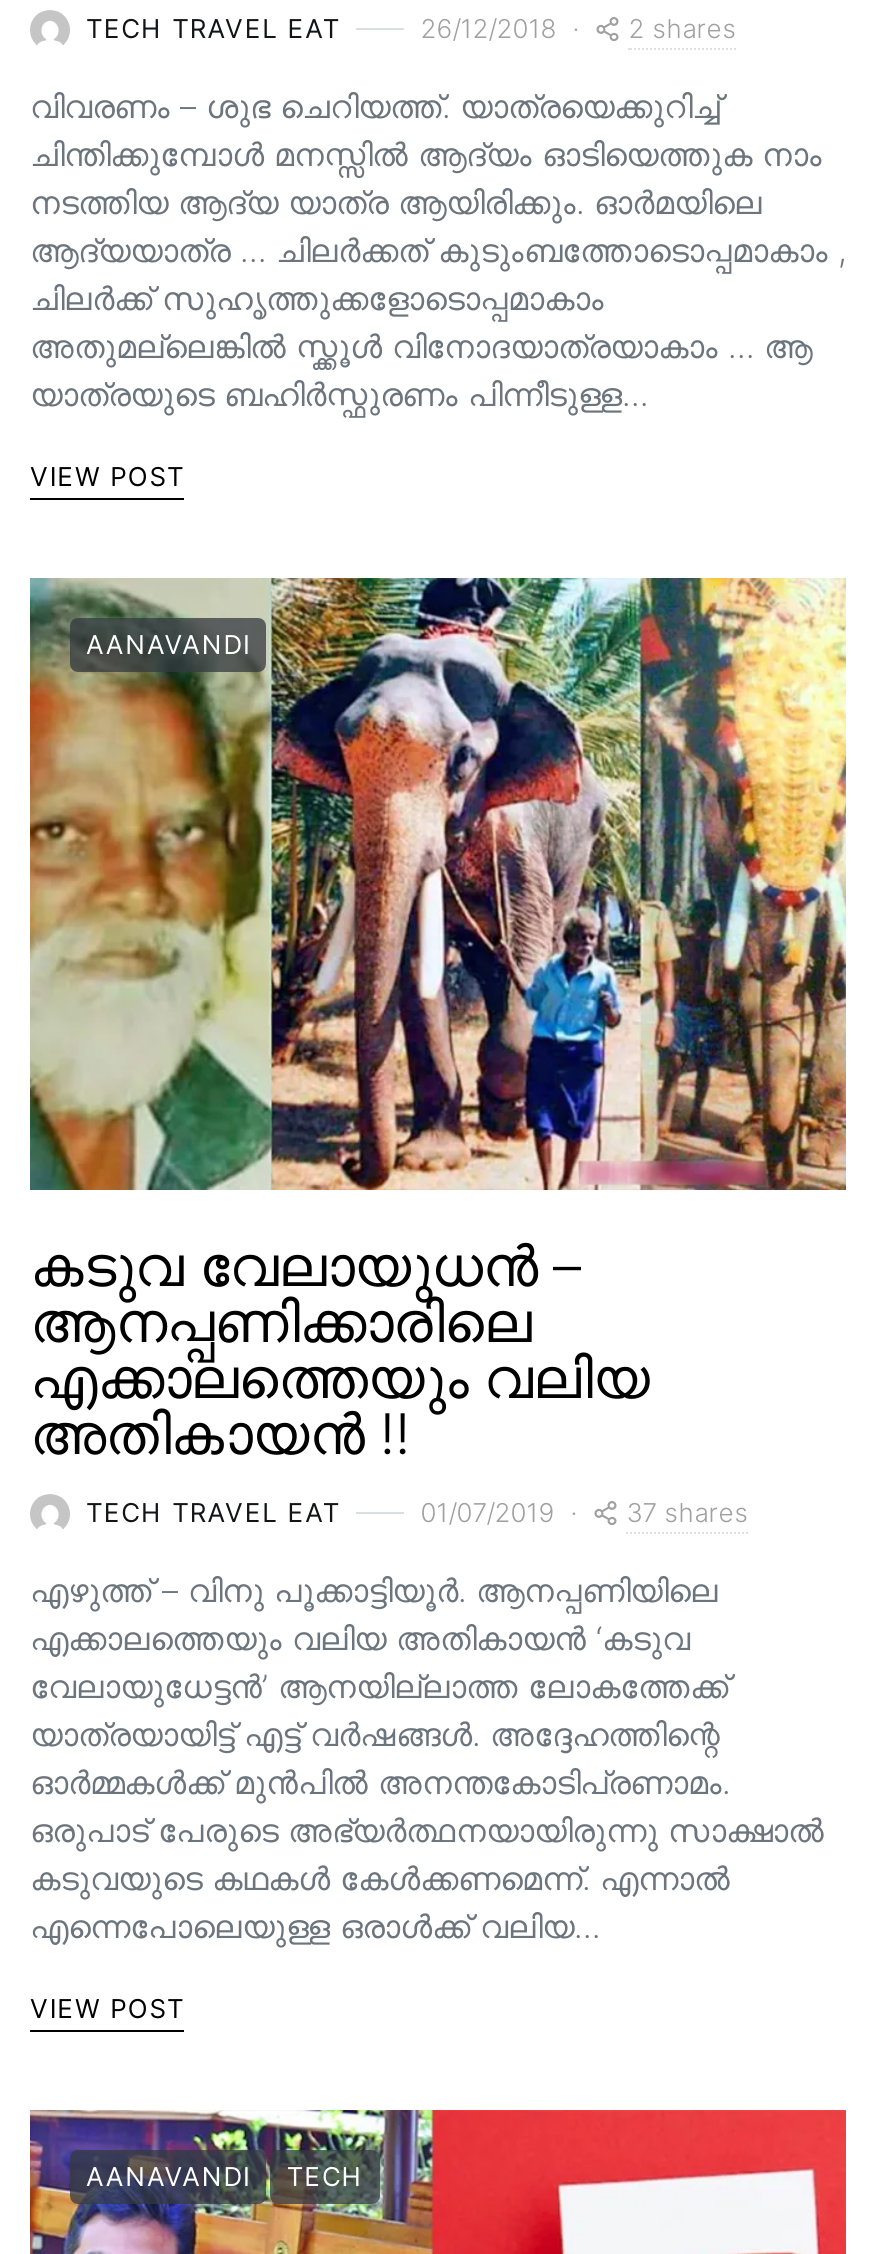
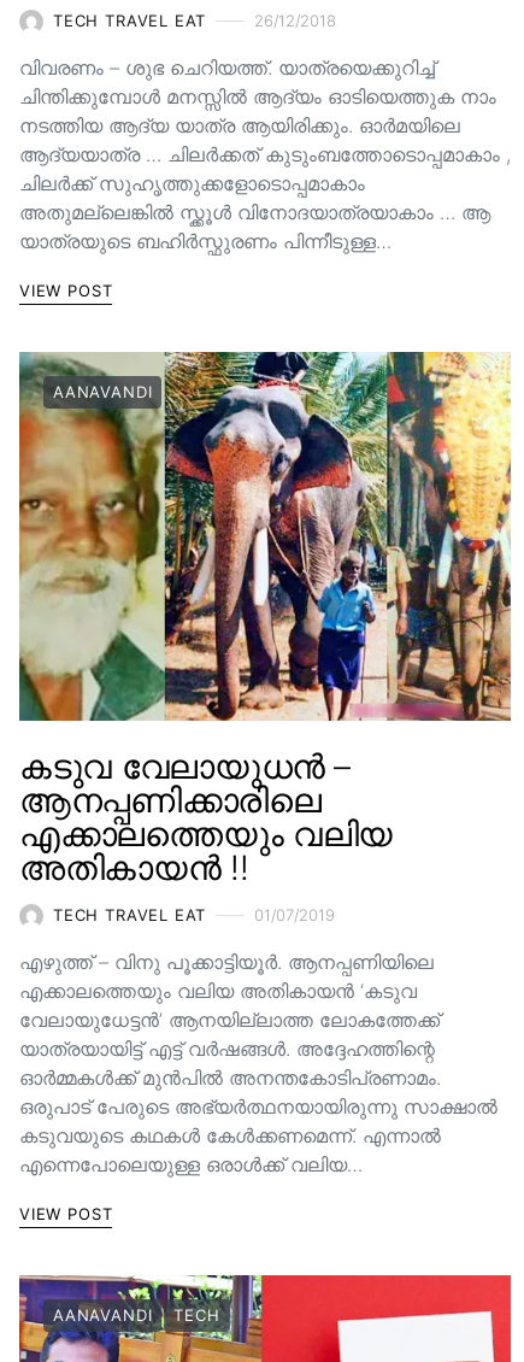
[628,11,736,43] 2 shares -> none
[626,1495,748,1527] 37 shares -> none

